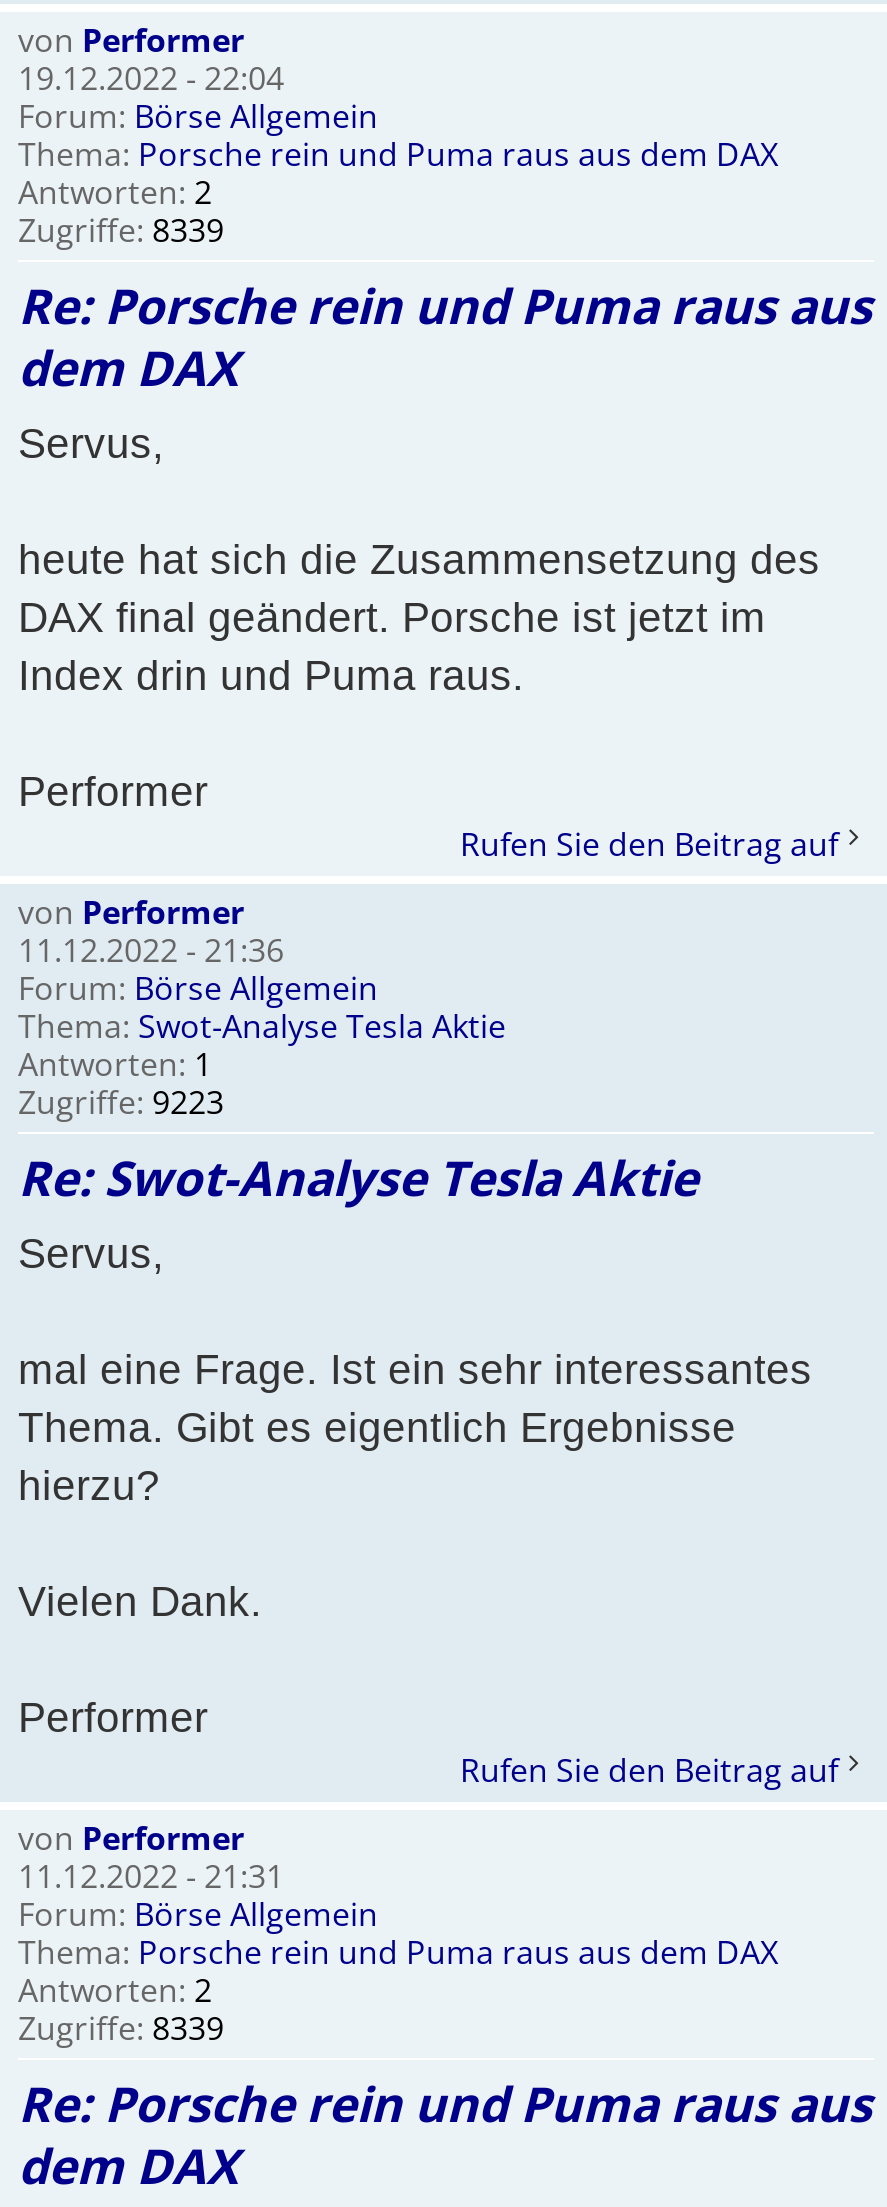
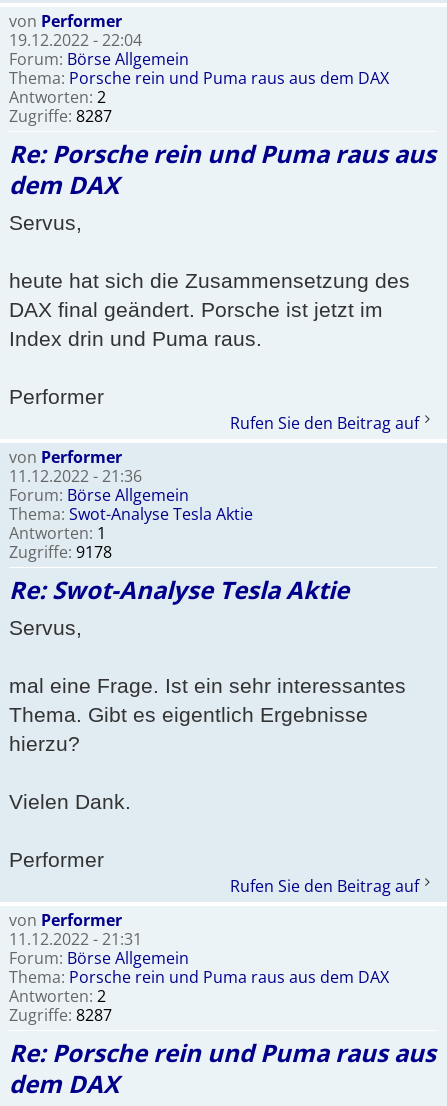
[18,207,224,251] Zugriffe: 8339 -> [9,105,112,127] Zugriffe: 8287
[18,1080,224,1124] Zugriffe: 9223 -> [9,541,112,563] Zugriffe: 9178
[18,2006,224,2050] Zugriffe: 8339 -> [9,1004,112,1026] Zugriffe: 8287

